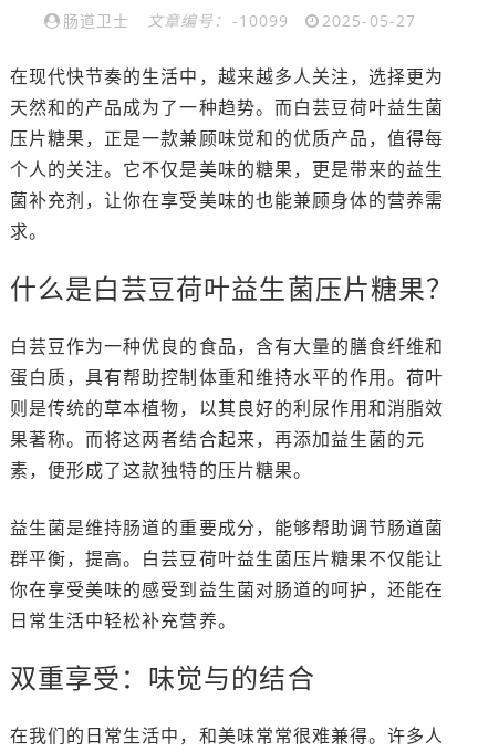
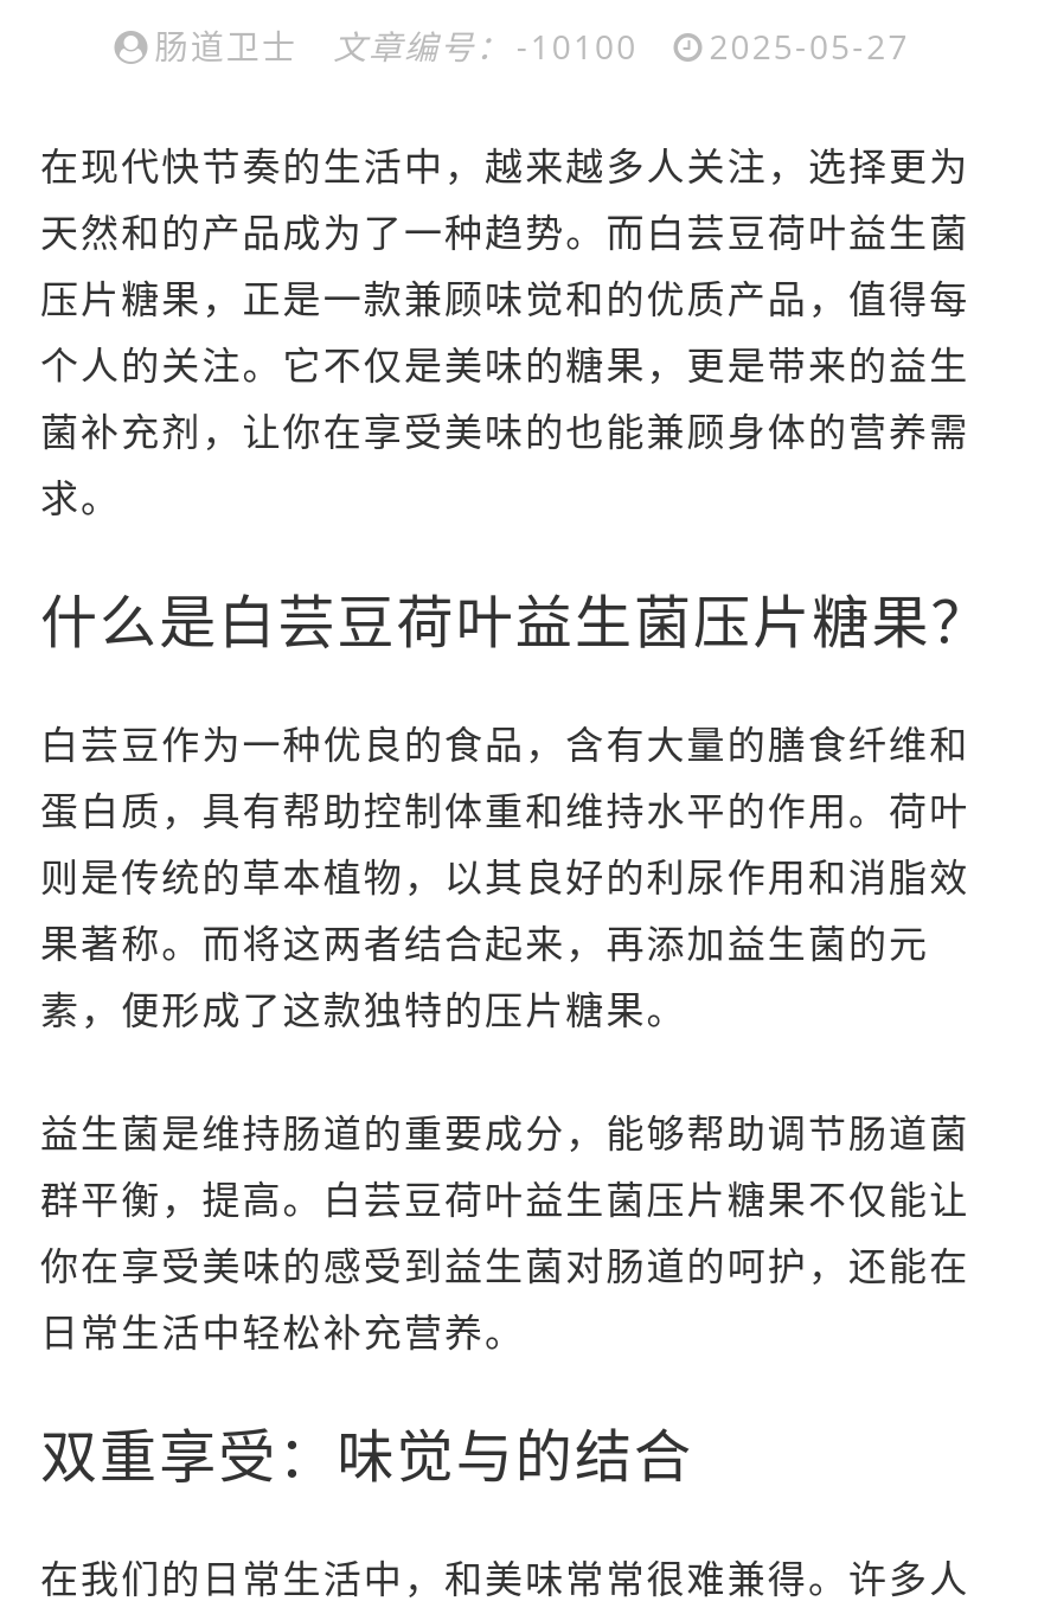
[63,10,416,31] 肠道卫士 文章编号： -10099 2025-05-27 -> [155,24,910,69] 肠道卫士 文章编号： -10100 2025-05-27

